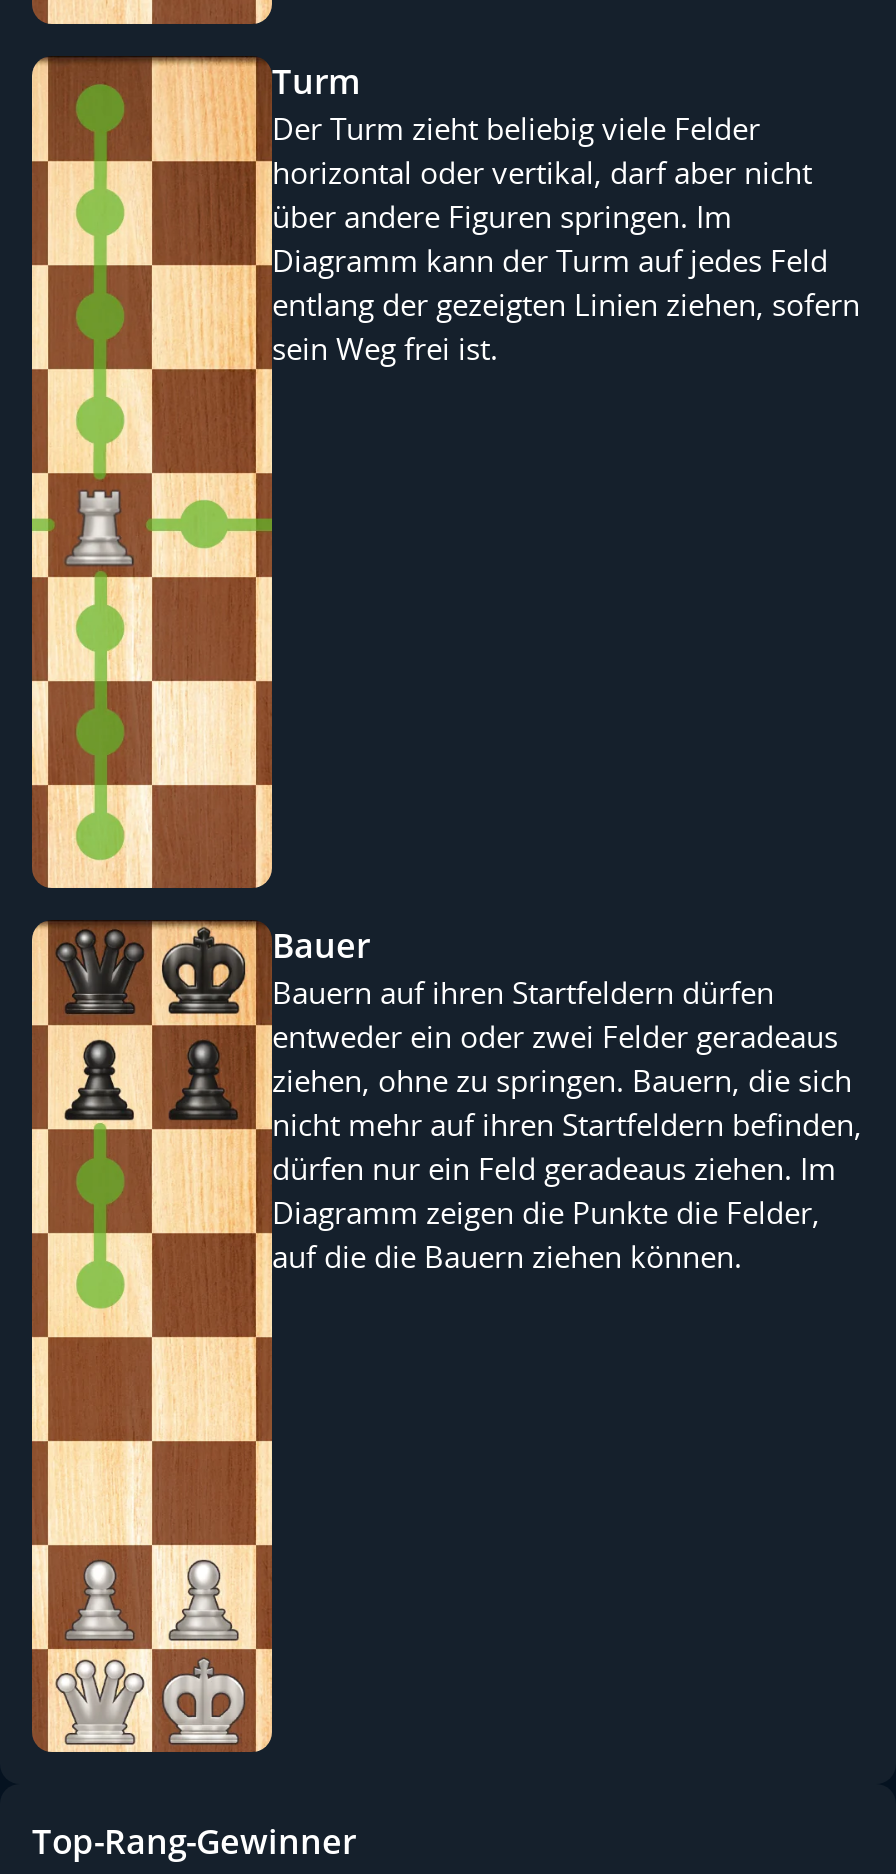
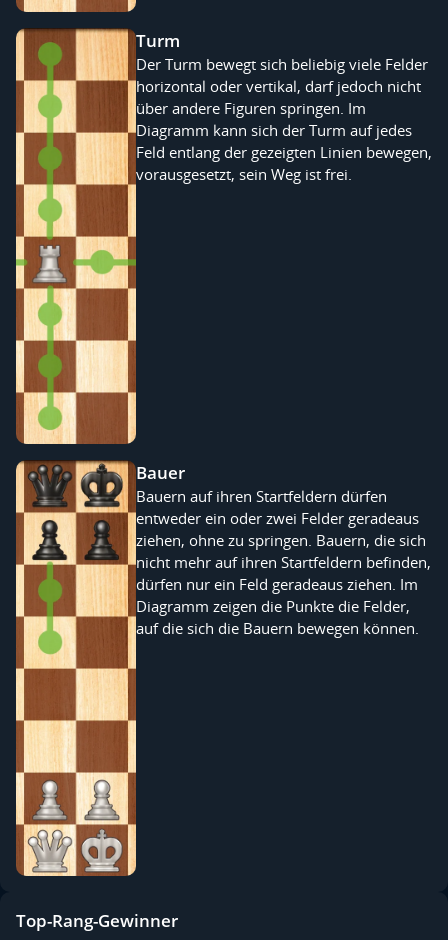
[272,108,812,192] Der Turm zieht beliebig viele Felder | horizontal oder vertikal, darf aber nicht -> [136,54,428,96] Der Turm bewegt sich beliebig viele Felder | horizontal oder vertikal, darf jedoch nicht
[272,240,860,368] Diagramm kann der Turm auf jedes Feld | entlang der gezeigten Linien ziehen, sofern | sein Weg frei ist. -> [136,120,432,184] Diagramm kann sich der Turm auf jedes | Feld entlang der gezeigten Linien bewegen, | vorausgesetzt, sein Weg ist frei.
[272,1236,742,1276] auf die die Bauern ziehen können. -> [136,618,419,638] auf die sich die Bauern bewegen können.

